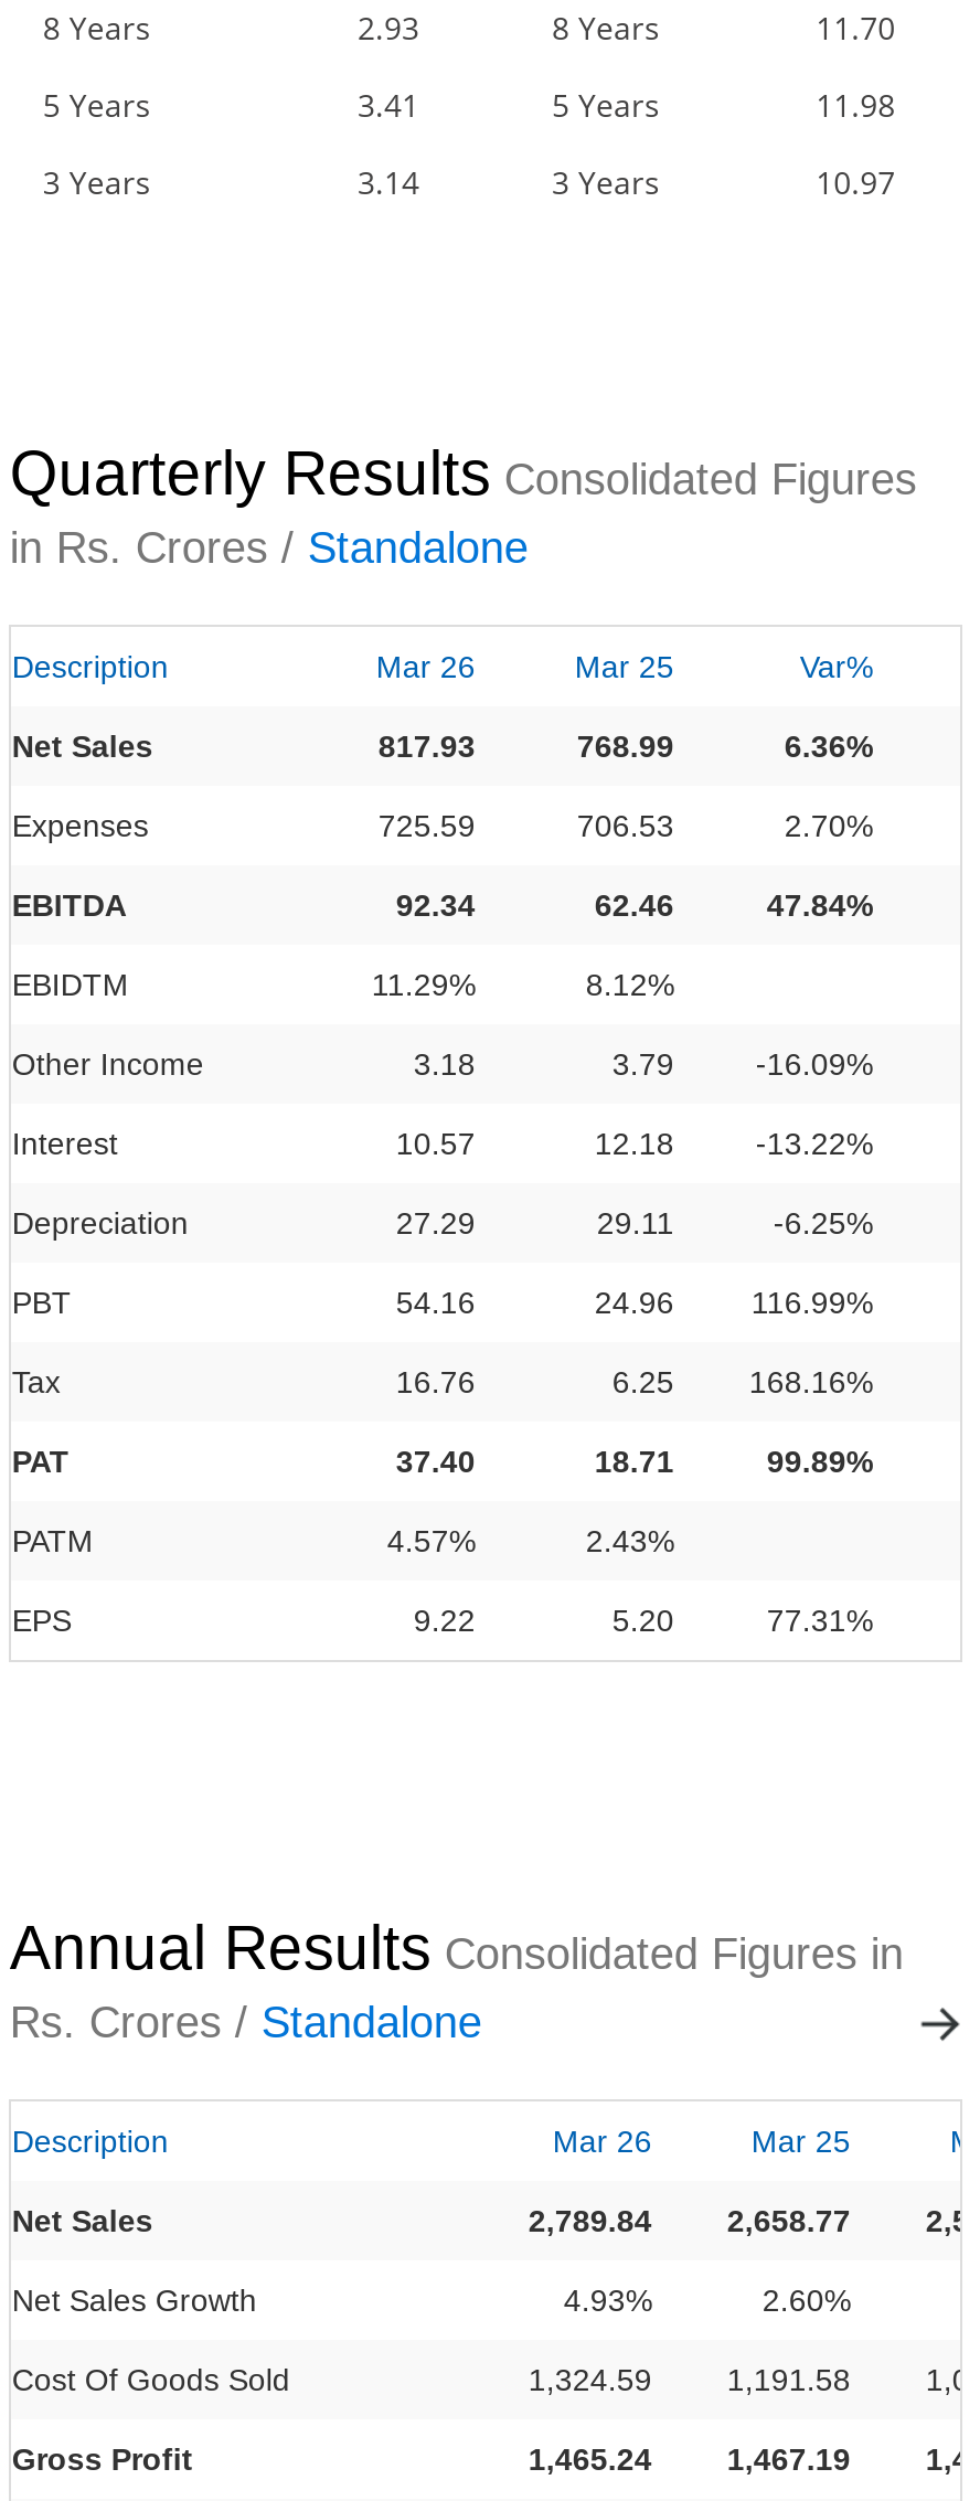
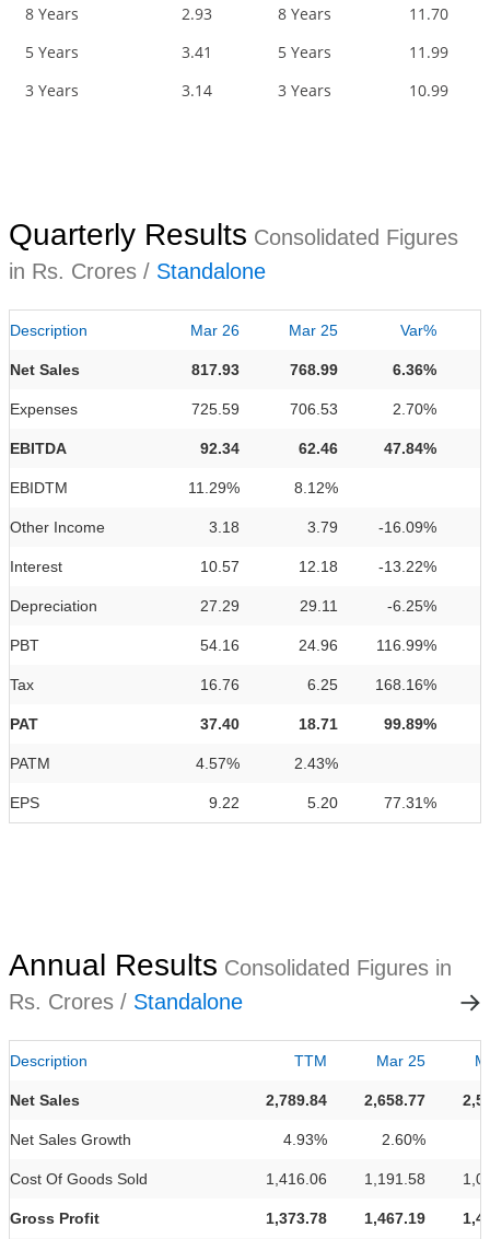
[816,84,895,126] 11.98 -> [409,42,448,62] 11.99
[816,161,895,203] 10.97 -> [409,80,448,101] 10.99
[553,2124,652,2159] Mar 26 -> [295,1052,327,1069] TTM
[528,2362,652,2397] 1,324.59 -> [266,1170,327,1188] 1,416.06
[528,2441,652,2477] 1,465.24 -> [266,1209,327,1227] 1,373.78

